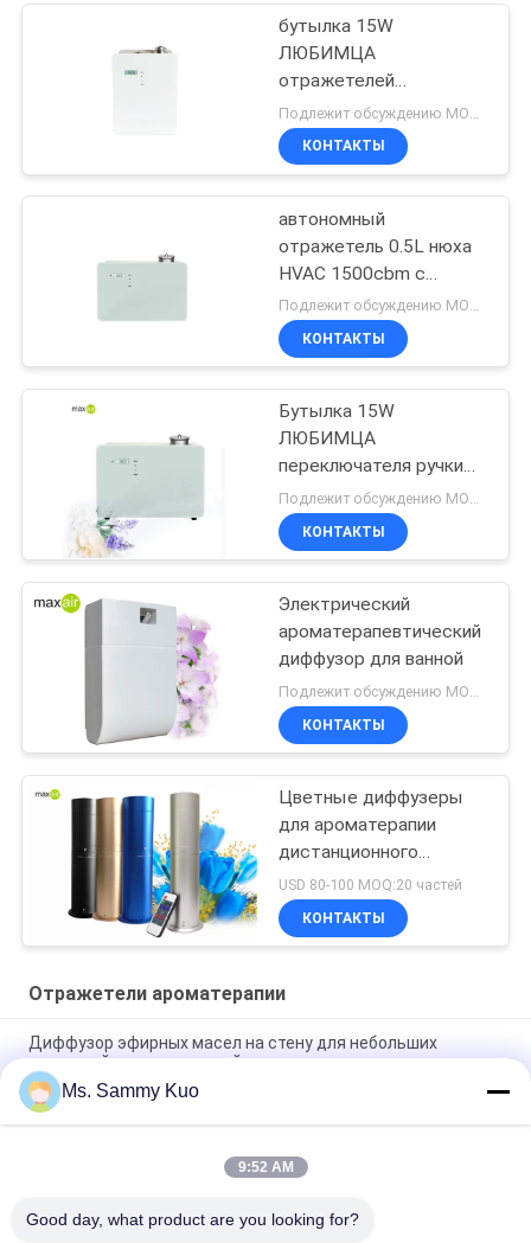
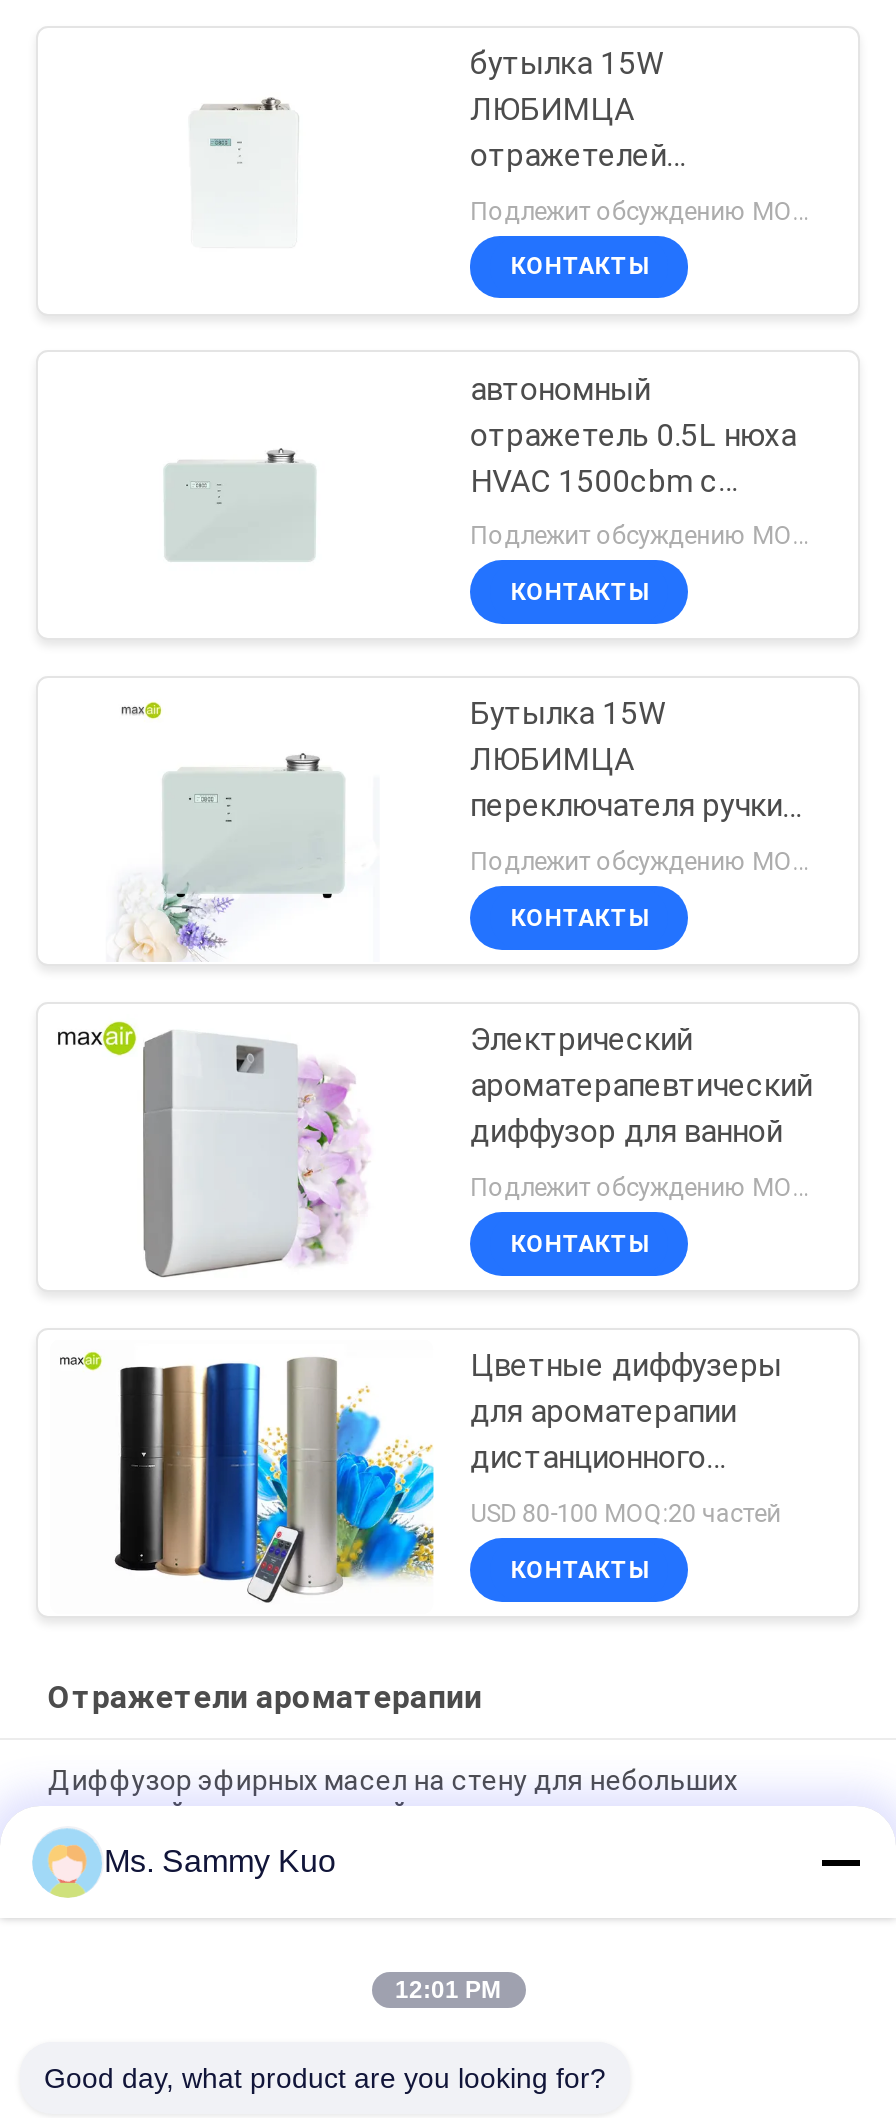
[238,1159,293,1175] 9:52 AM -> [395,1976,501,2004] 12:01 PM

